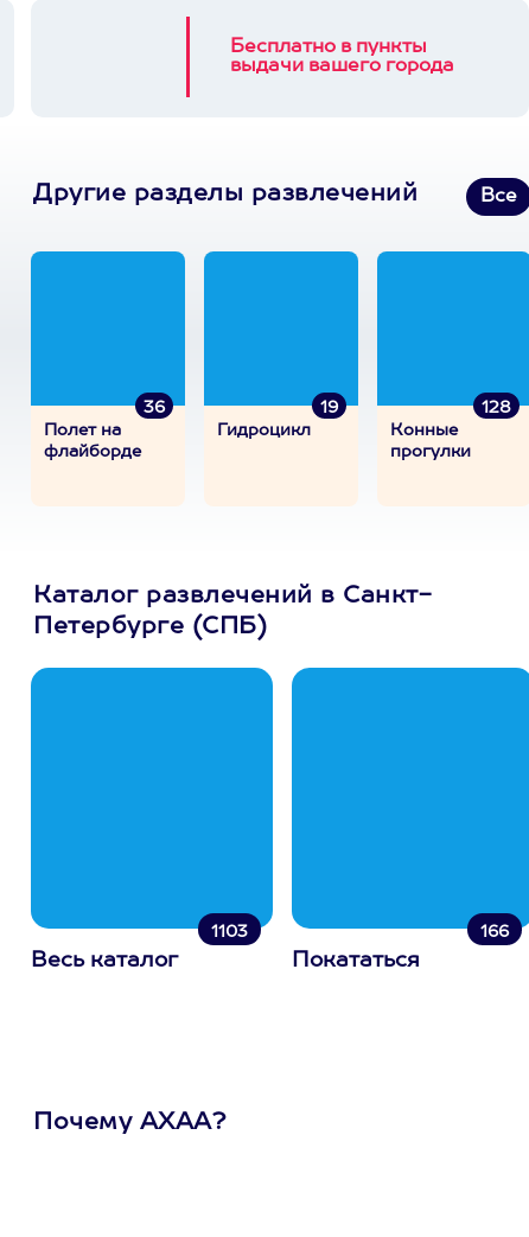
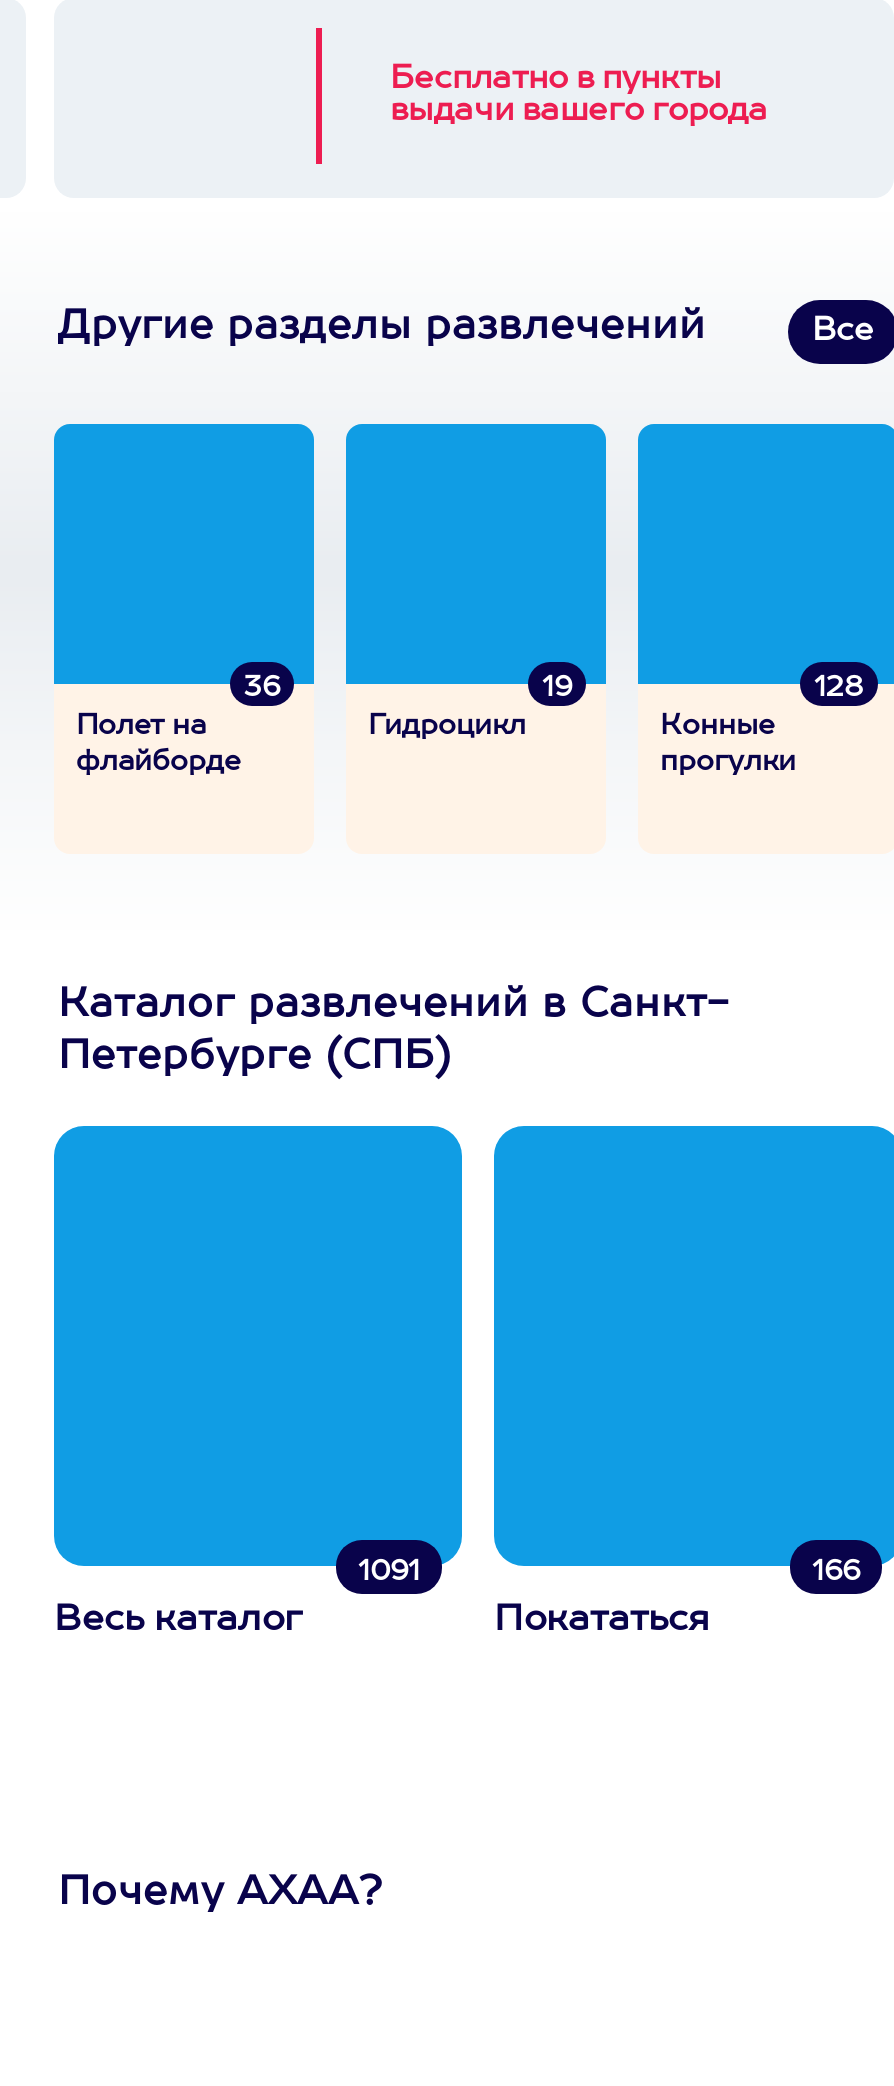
[211,924,248,940] 1103 -> [358,1558,420,1586] 1091

